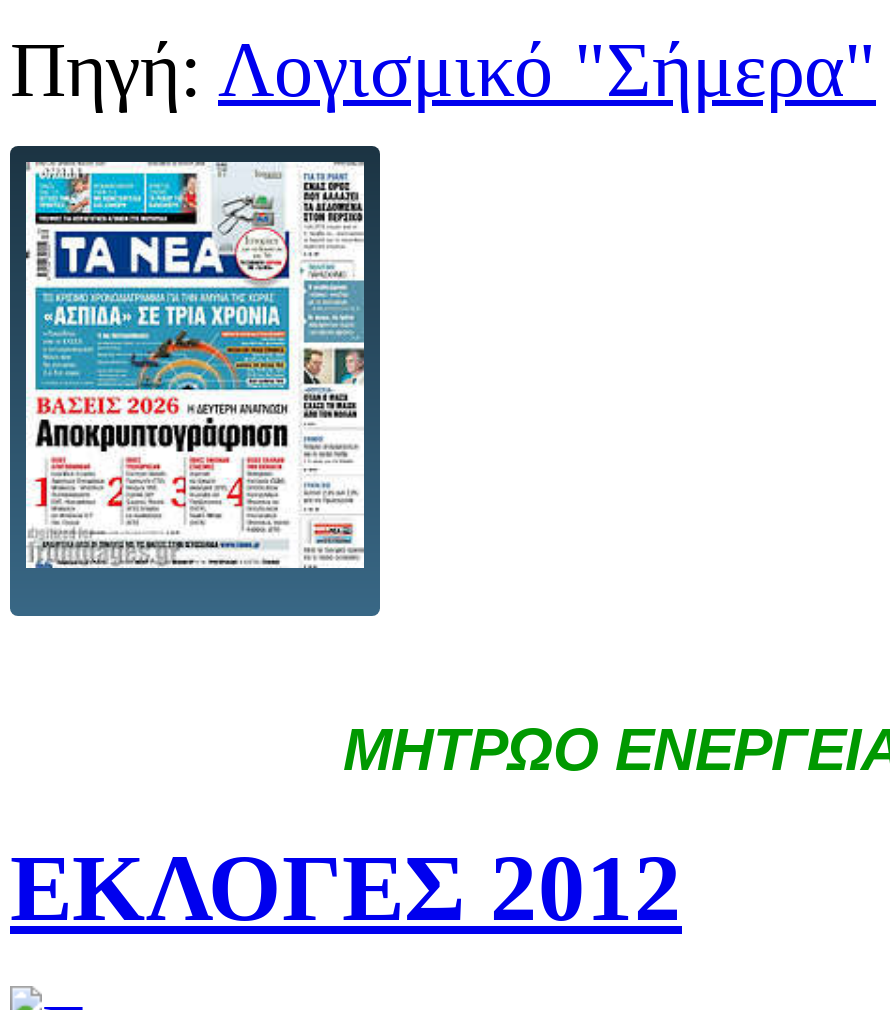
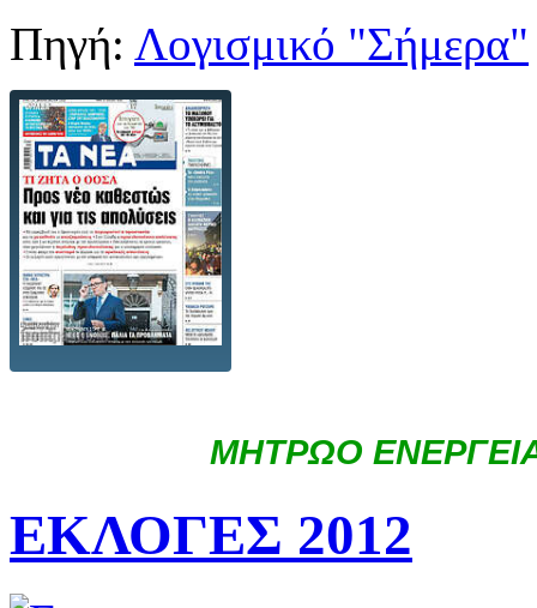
[26,162,366,572] [image] -> [19,100,223,347] [image]

